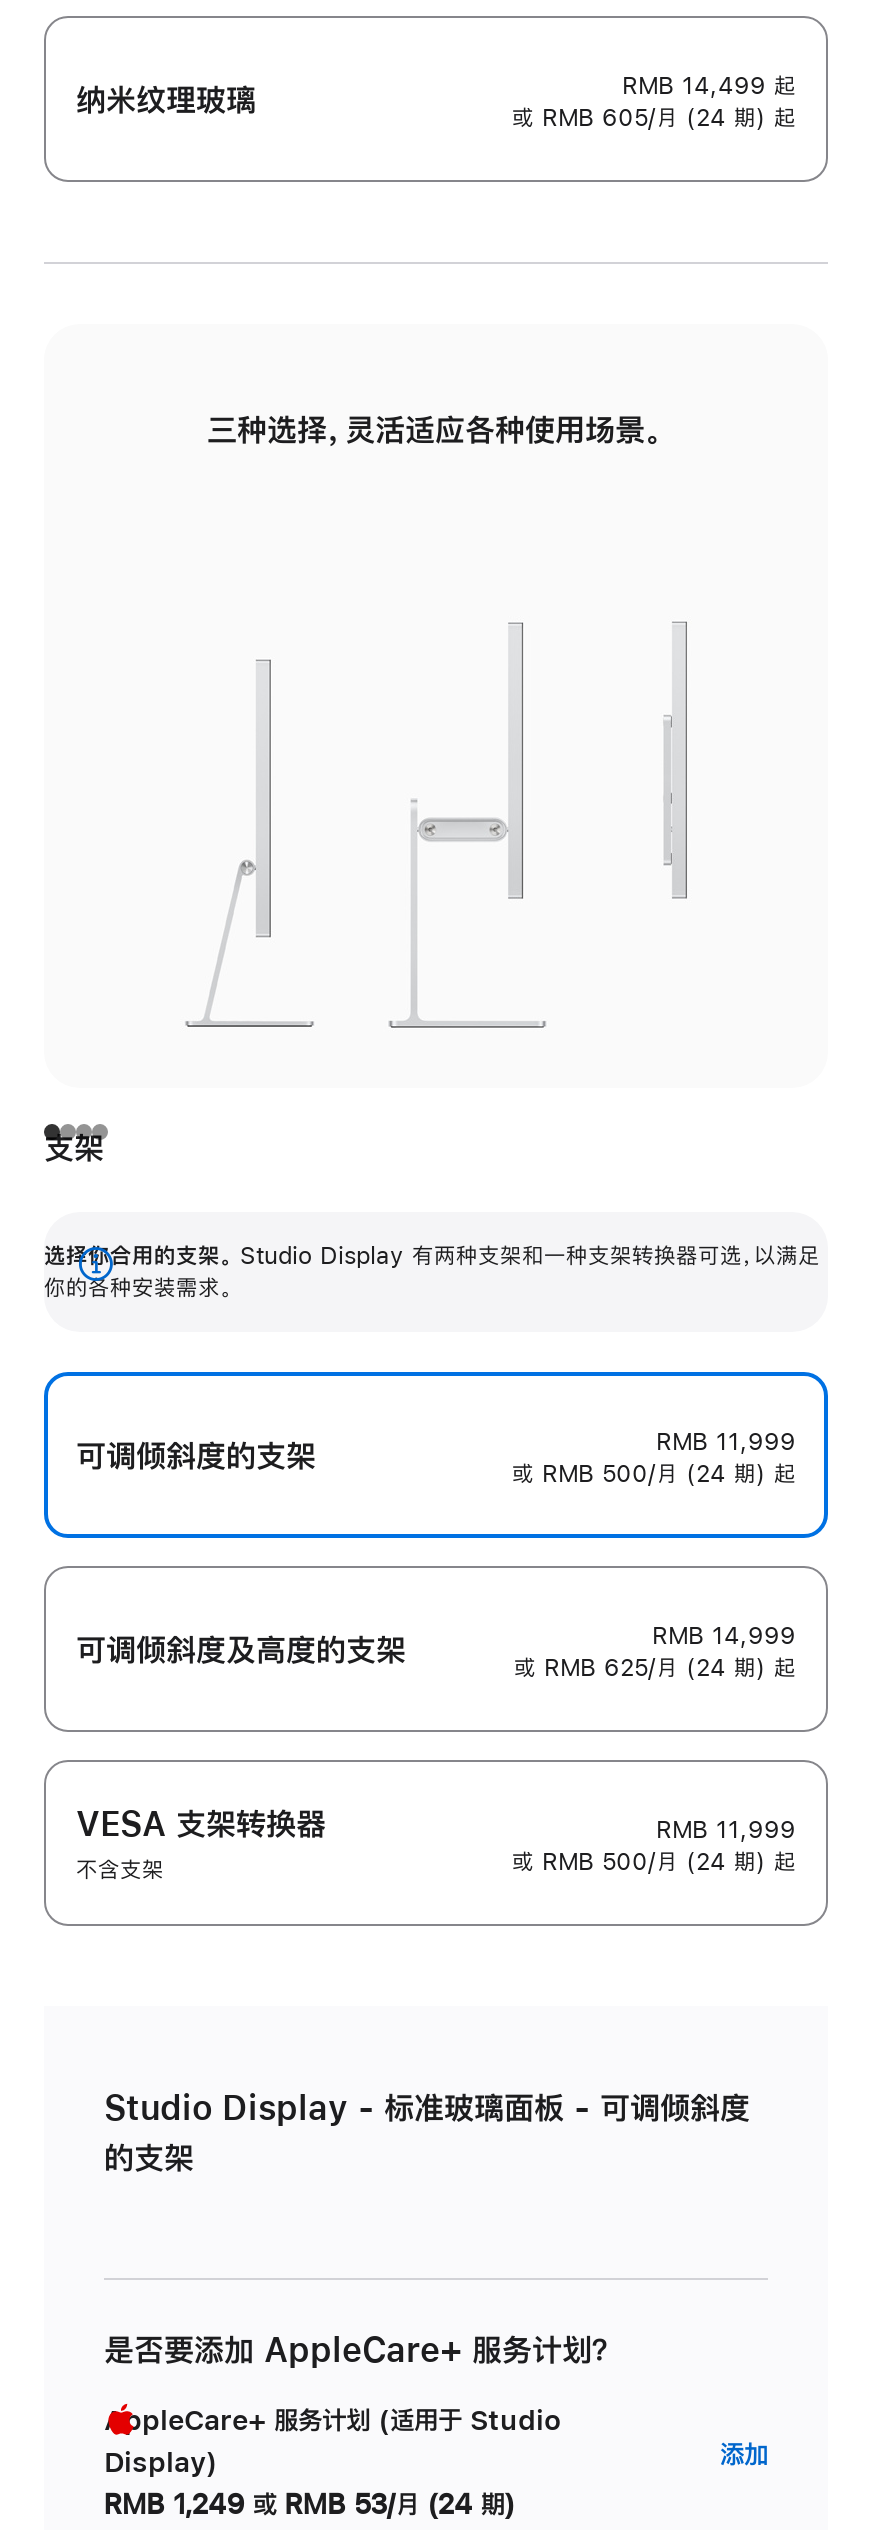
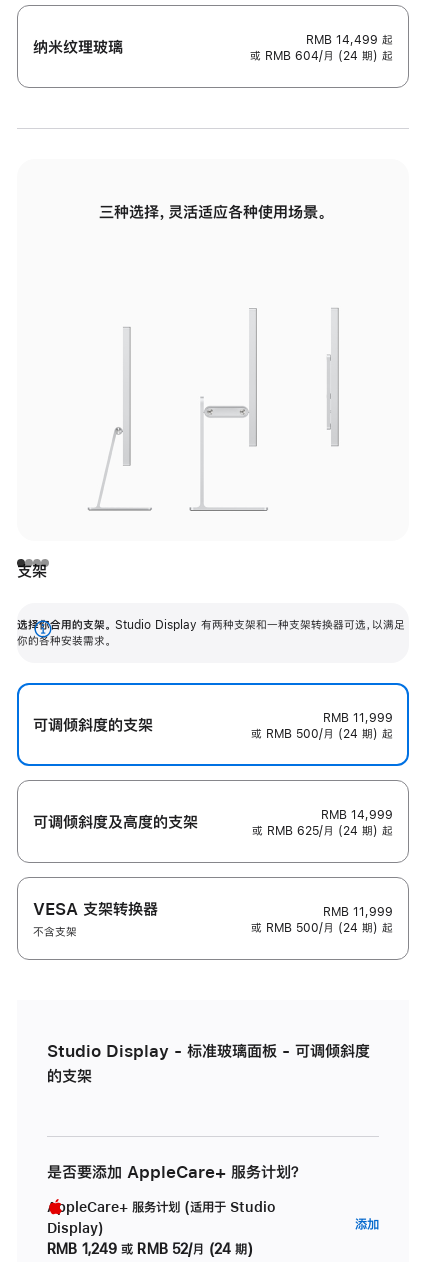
[512,106,796,130] 或 RMB 605/月 (24 期) 起 -> [250,50,393,62] 或 RMB 604/月 (24 期) 起
[104,2491,515,2519] RMB 1,249 或 RMB 53/月 (24 期) -> [47,1242,253,1256] RMB 1,249 或 RMB 52/月 (24 期)

